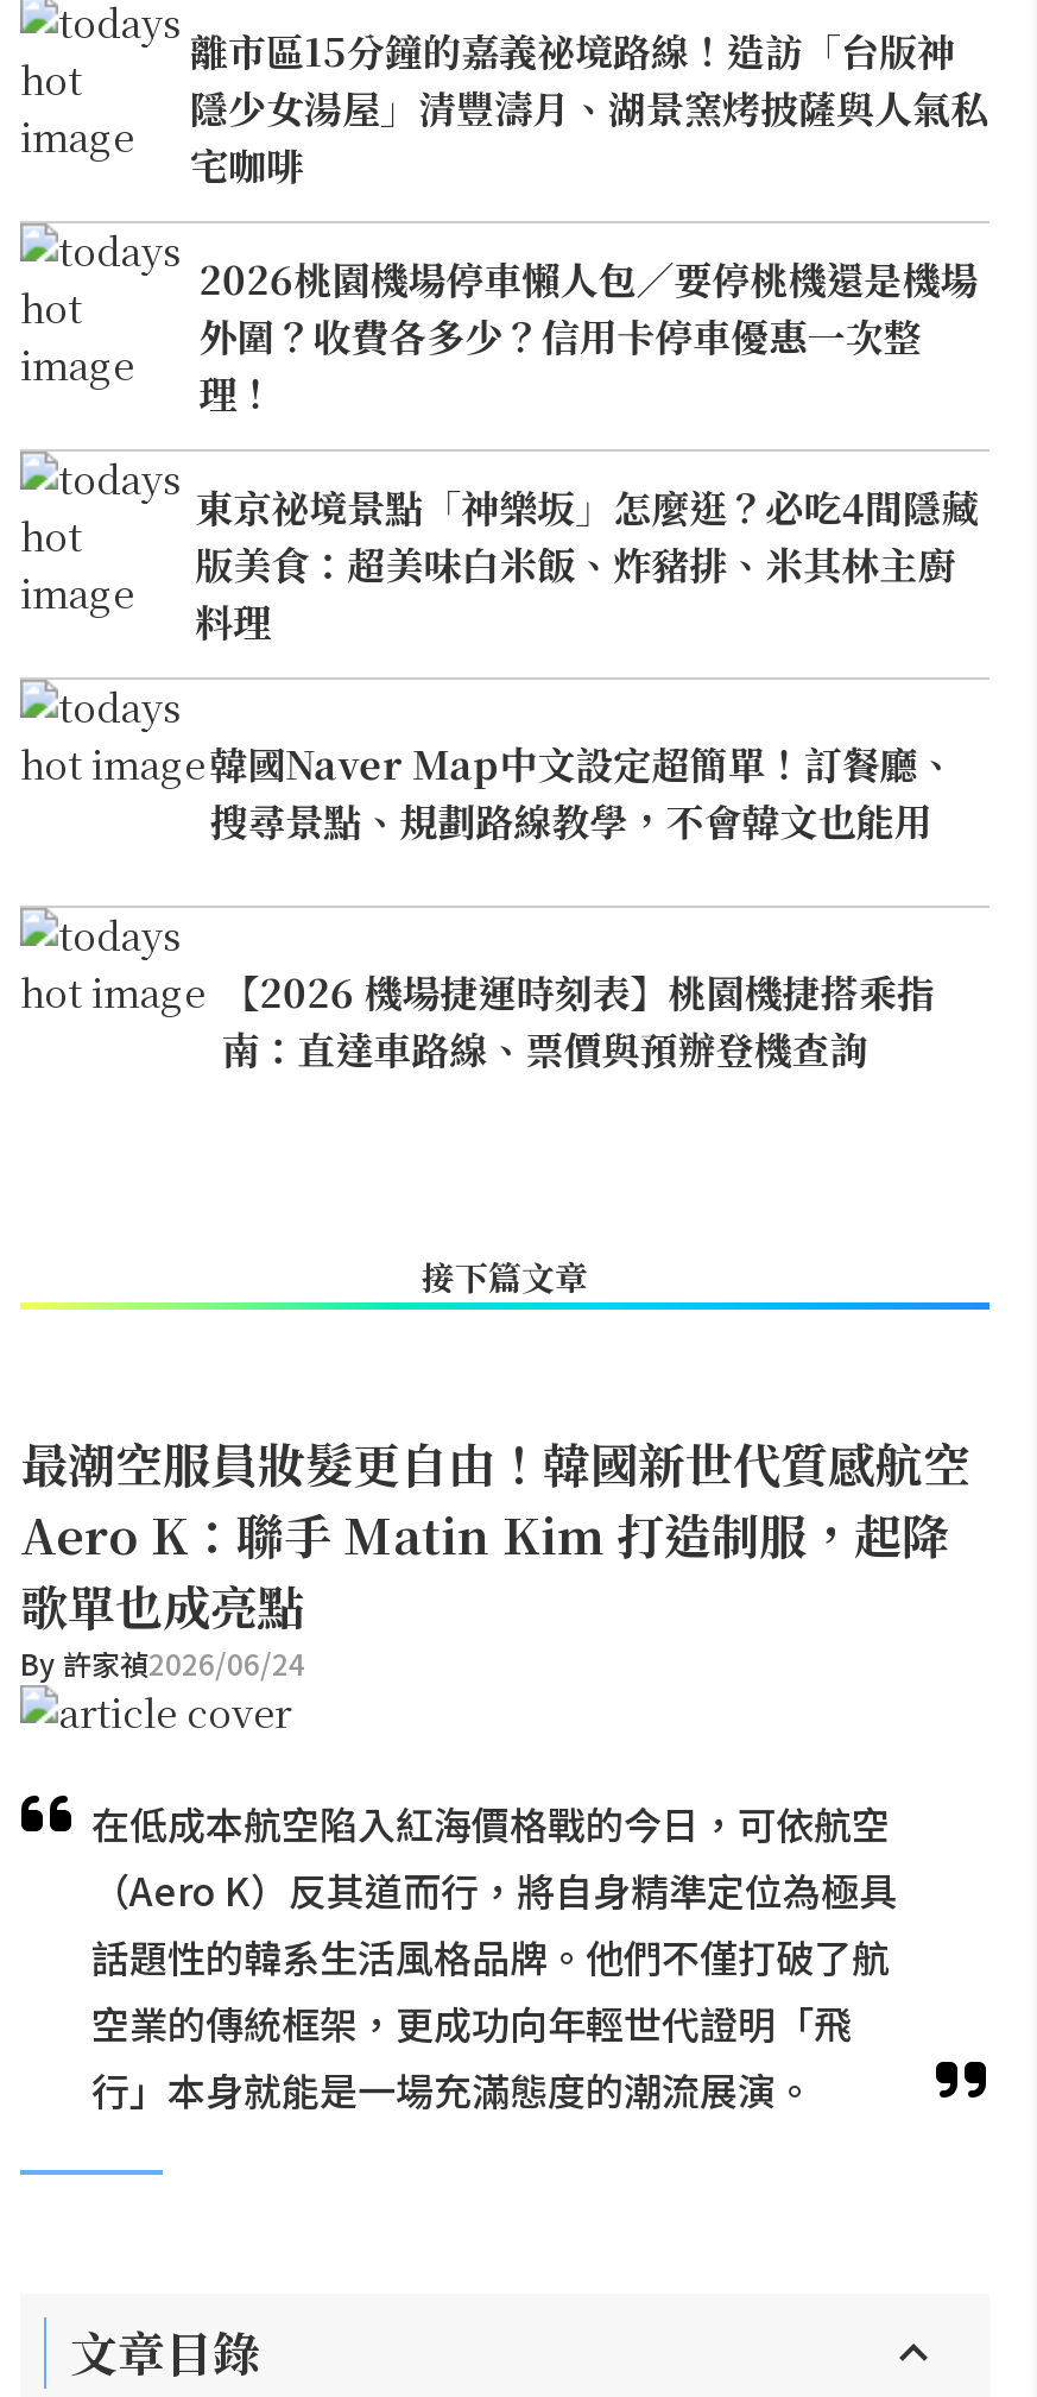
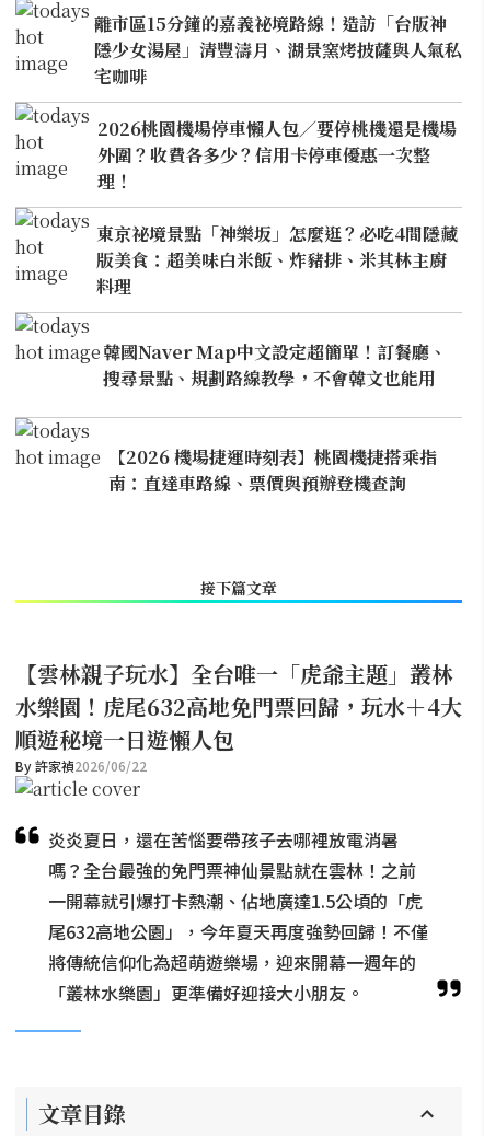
[20,1428,970,1683] 最潮空服員妝髮更自由！韓國新世代質感航空 | Aero K：聯手 Matin Kim 打造制服，起降 | 歌單也成亮點 | By 許家禎2026/06/24 -> [15,658,462,775] 【雲林親子玩水】全台唯一「虎爺主題」叢林 | 水樂園！虎尾632高地免門票回歸，玩水＋4大 | 順遊秘境一日遊懶人包 | By 許家禎2026/06/22
[91,1794,897,2118] 在低成本航空陷入紅海價格戰的今日，可依航空 | （Aero K）反其道而行，將自身精準定位為極具 | 話題性的韓系生活風格品牌。他們不僅打破了航 | 空業的傳統框架，更成功向年輕世代證明「飛 | 行」本身就能是一場充滿態度的潮流展演。 -> [48,826,428,1006] 炎炎夏日，還在苦惱要帶孩子去哪裡放電消暑 | 嗎？全台最強的免門票神仙景點就在雲林！之前 | 一開幕就引爆打卡熱潮、佔地廣達1.5公頃的「虎 | 尾632高地公園」，今年夏天再度強勢回歸！不僅 | 將傳統信仰化為超萌遊樂場，迎來開幕一週年的 | 「叢林水樂園」更準備好迎接大小朋友。

